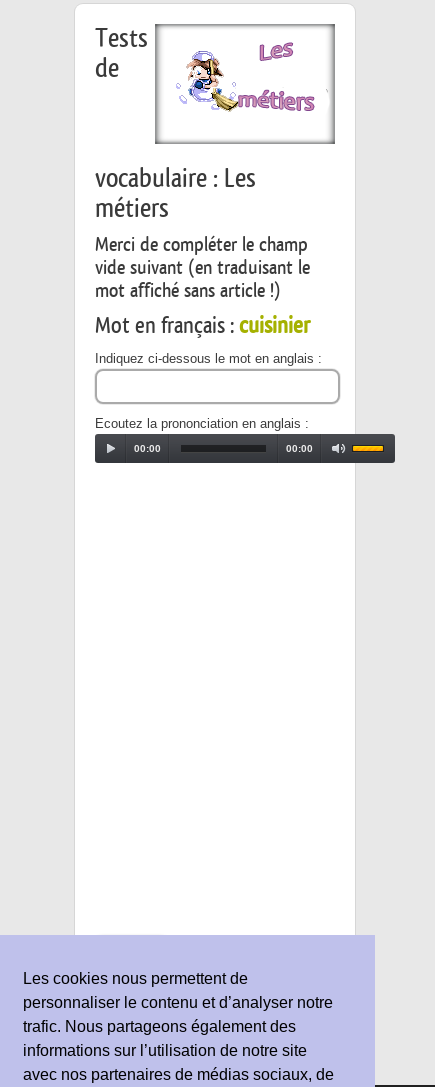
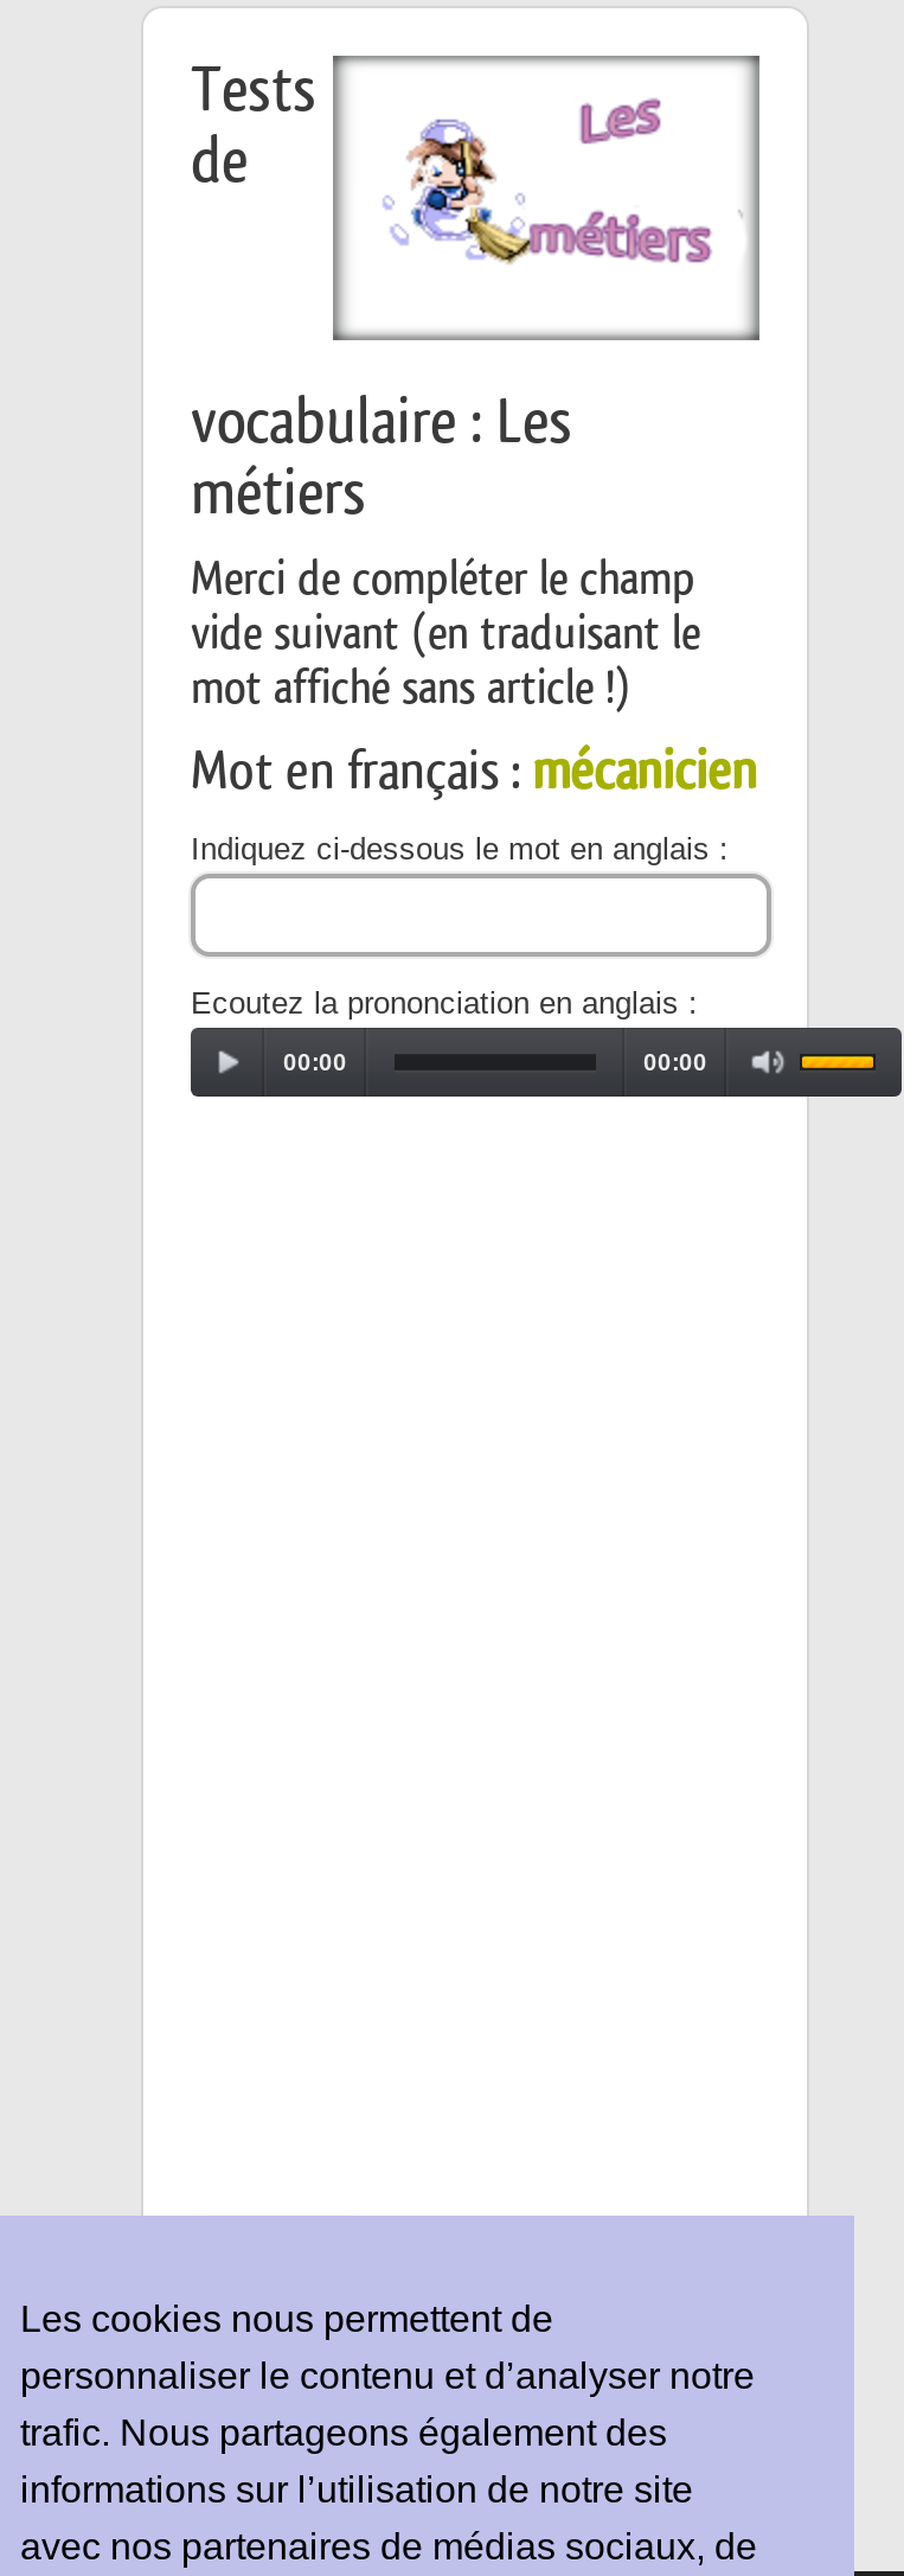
[95,315,310,337] Mot en français : cuisinier -> [191,746,757,798] Mot en français : mécanicien

